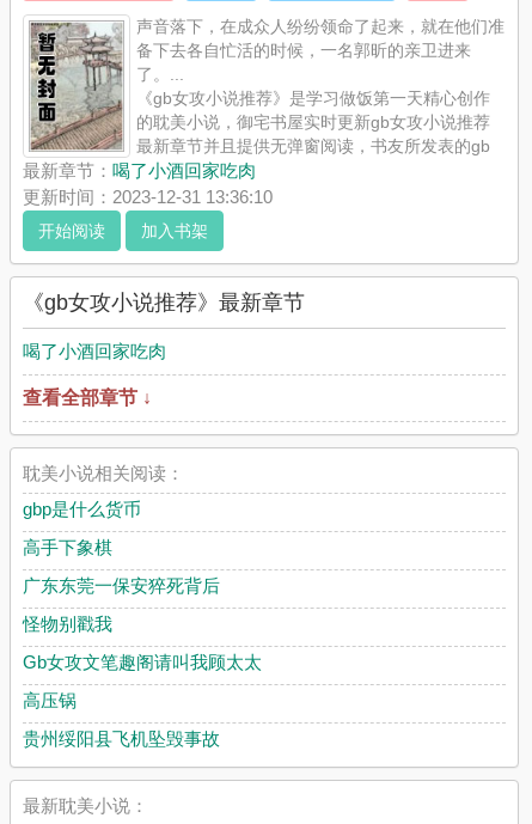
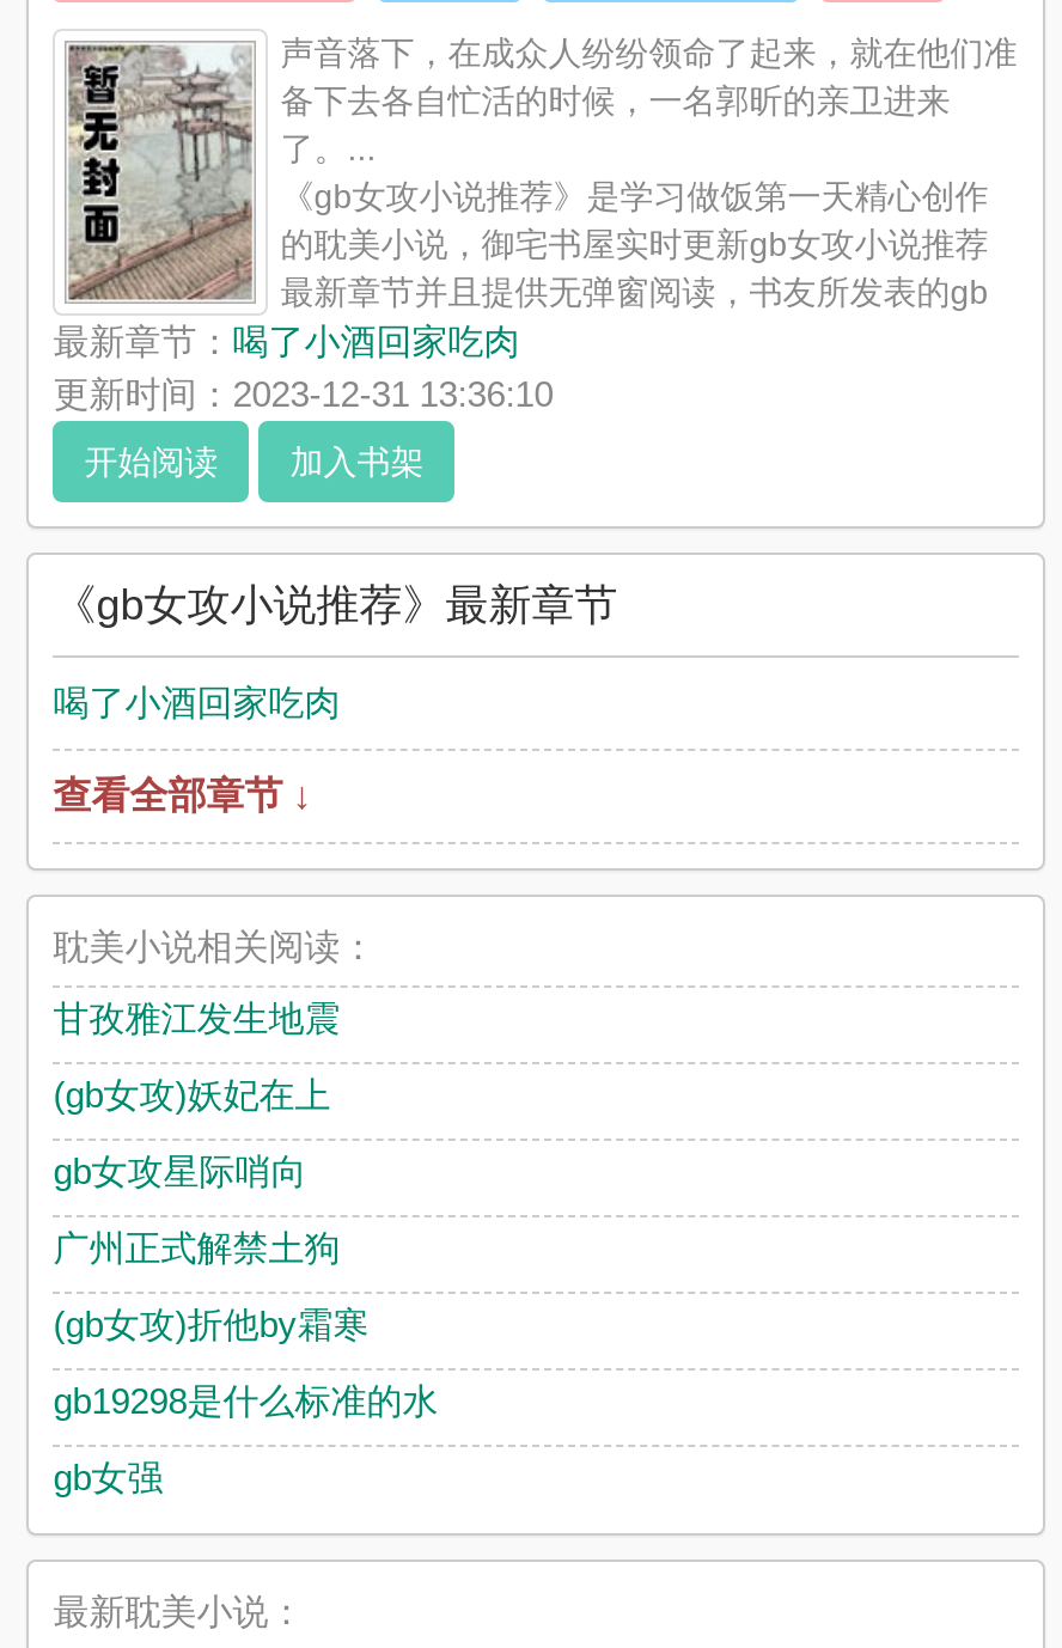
[23,499,141,519] gbp是什么货币 -> [53,997,340,1038] 甘孜雅江发生地震
[23,537,113,557] 高手下象棋 -> [53,1074,331,1115] (gb女攻)妖妃在上
[23,575,220,596] 广东东莞一保安猝死背后 -> [53,1150,307,1191] gb女攻星际哨向
[23,614,113,634] 怪物别戳我 -> [53,1227,340,1268] 广州正式解禁土狗
[23,652,262,672] Gb女攻文笔趣阁请叫我顾太太 -> [53,1304,369,1344] (gb女攻)折他by霜寒
[23,690,77,710] 高压锅 -> [53,1380,438,1421] gb19298是什么标准的水
[23,728,220,749] 贵州绥阳县飞机坠毁事故 -> [53,1457,163,1497] gb女强

